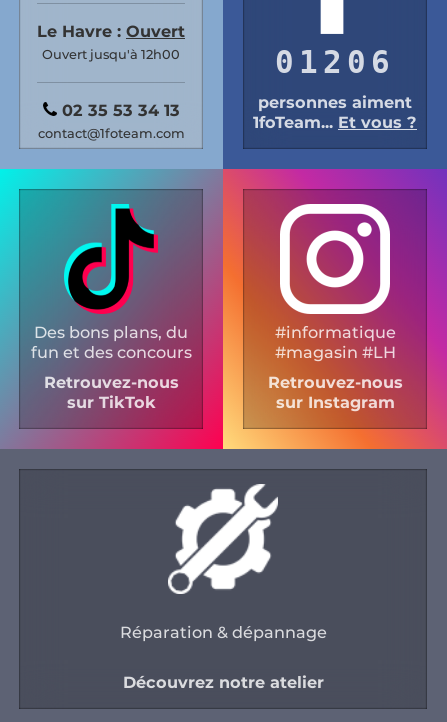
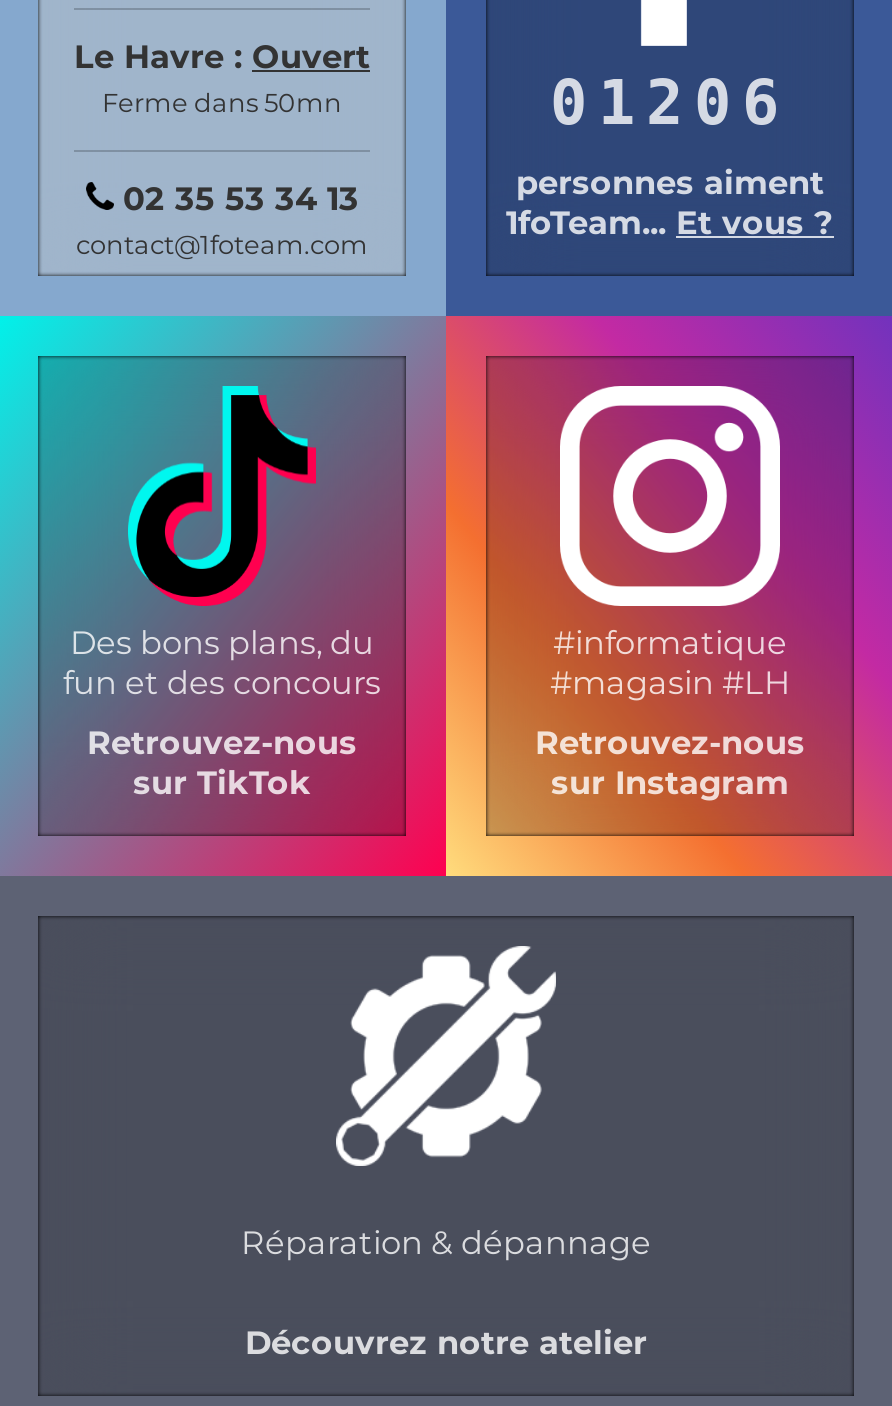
[42,47,180,62] Ouvert jusqu'à 12h00 -> [102,88,342,118] Ferme dans 50mn

